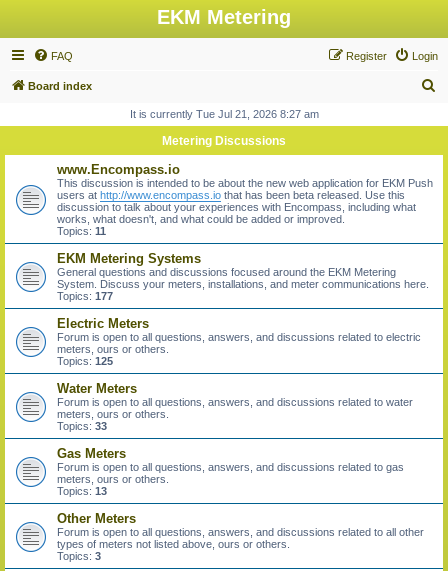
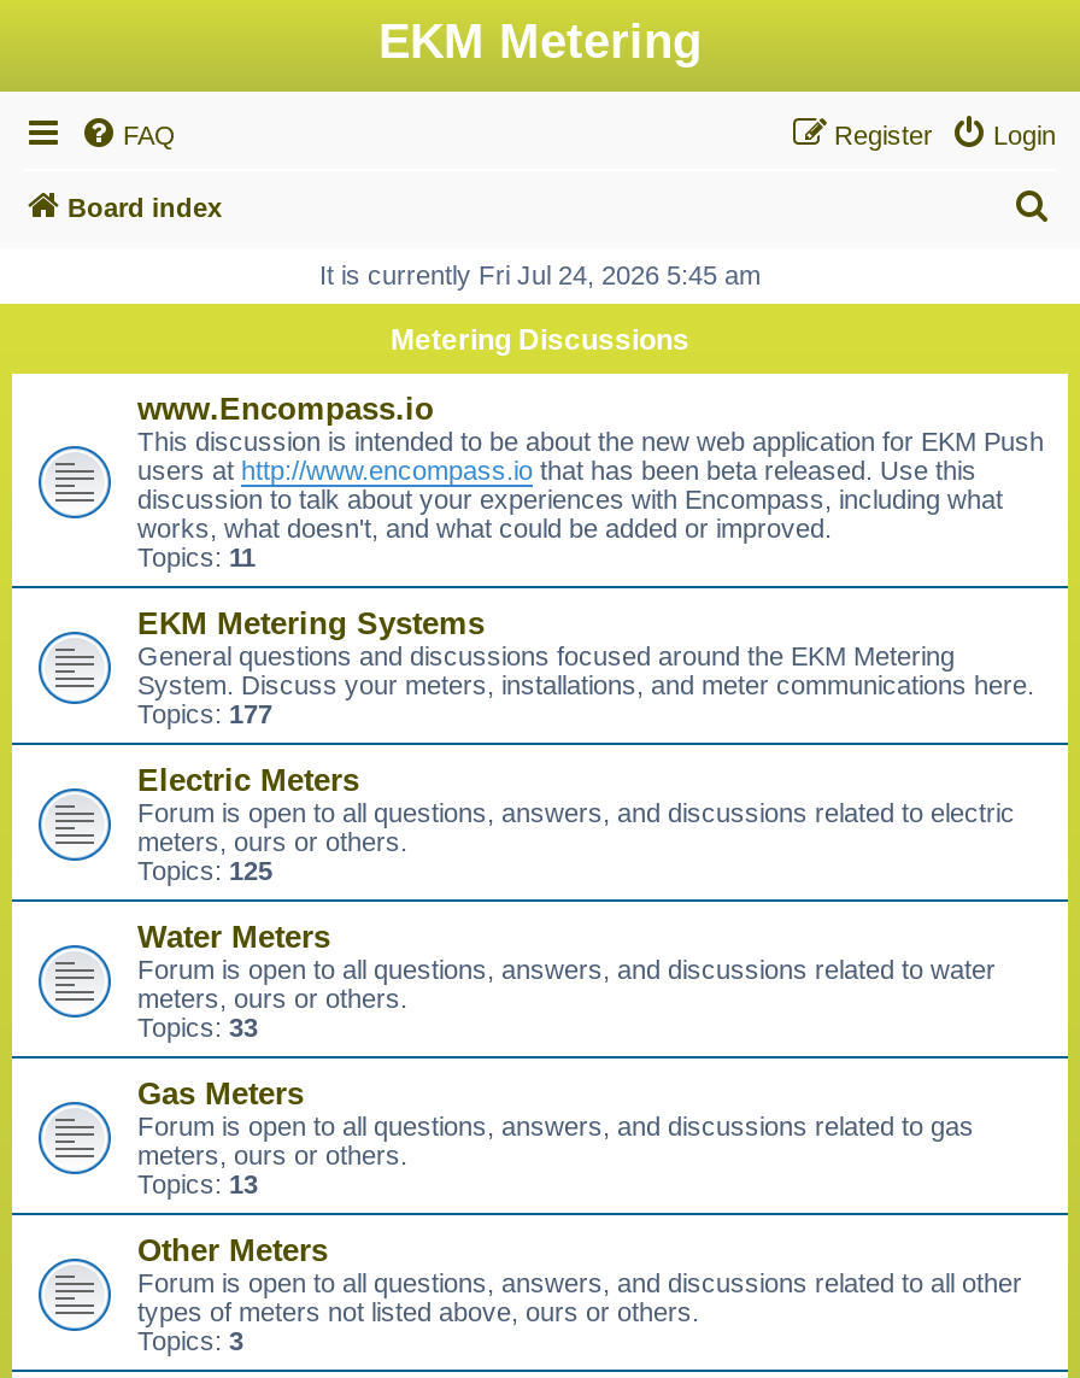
[129,108,318,120] It is currently Tue Jul 21, 2026 8:27 am -> [319,260,761,289] It is currently Fri Jul 24, 2026 5:45 am

